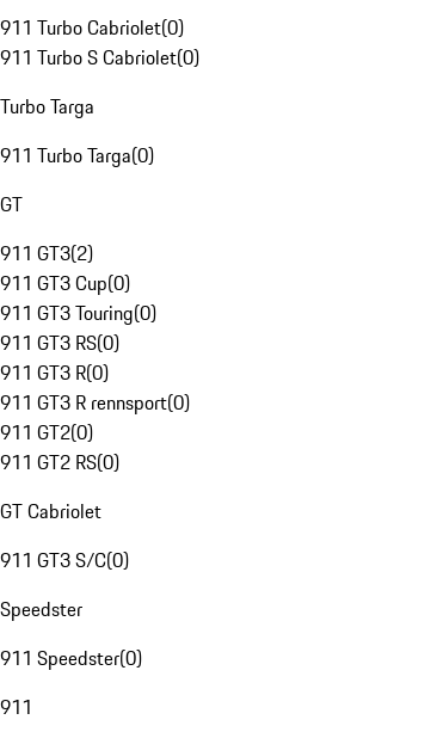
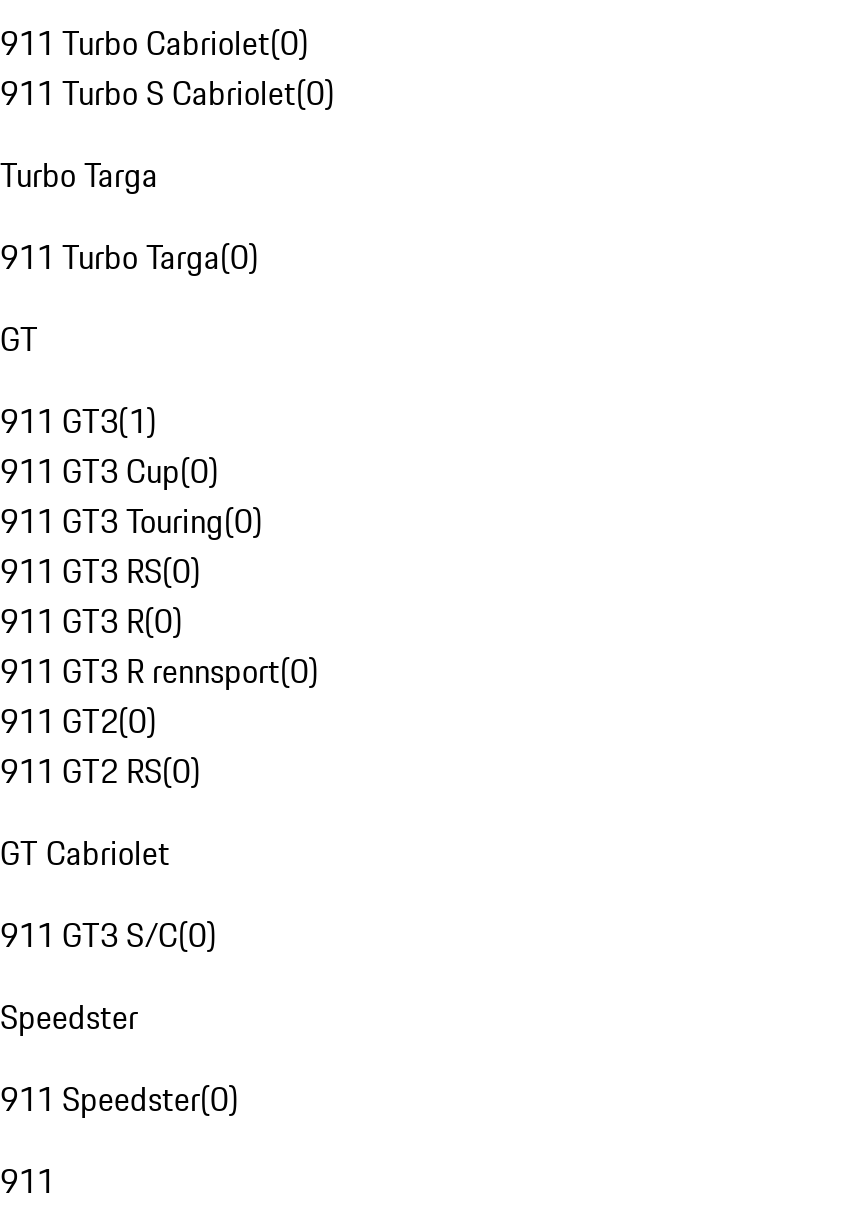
[0,239,93,268] 911 GT3(2) -> [0,397,156,445] 911 GT3(1)

